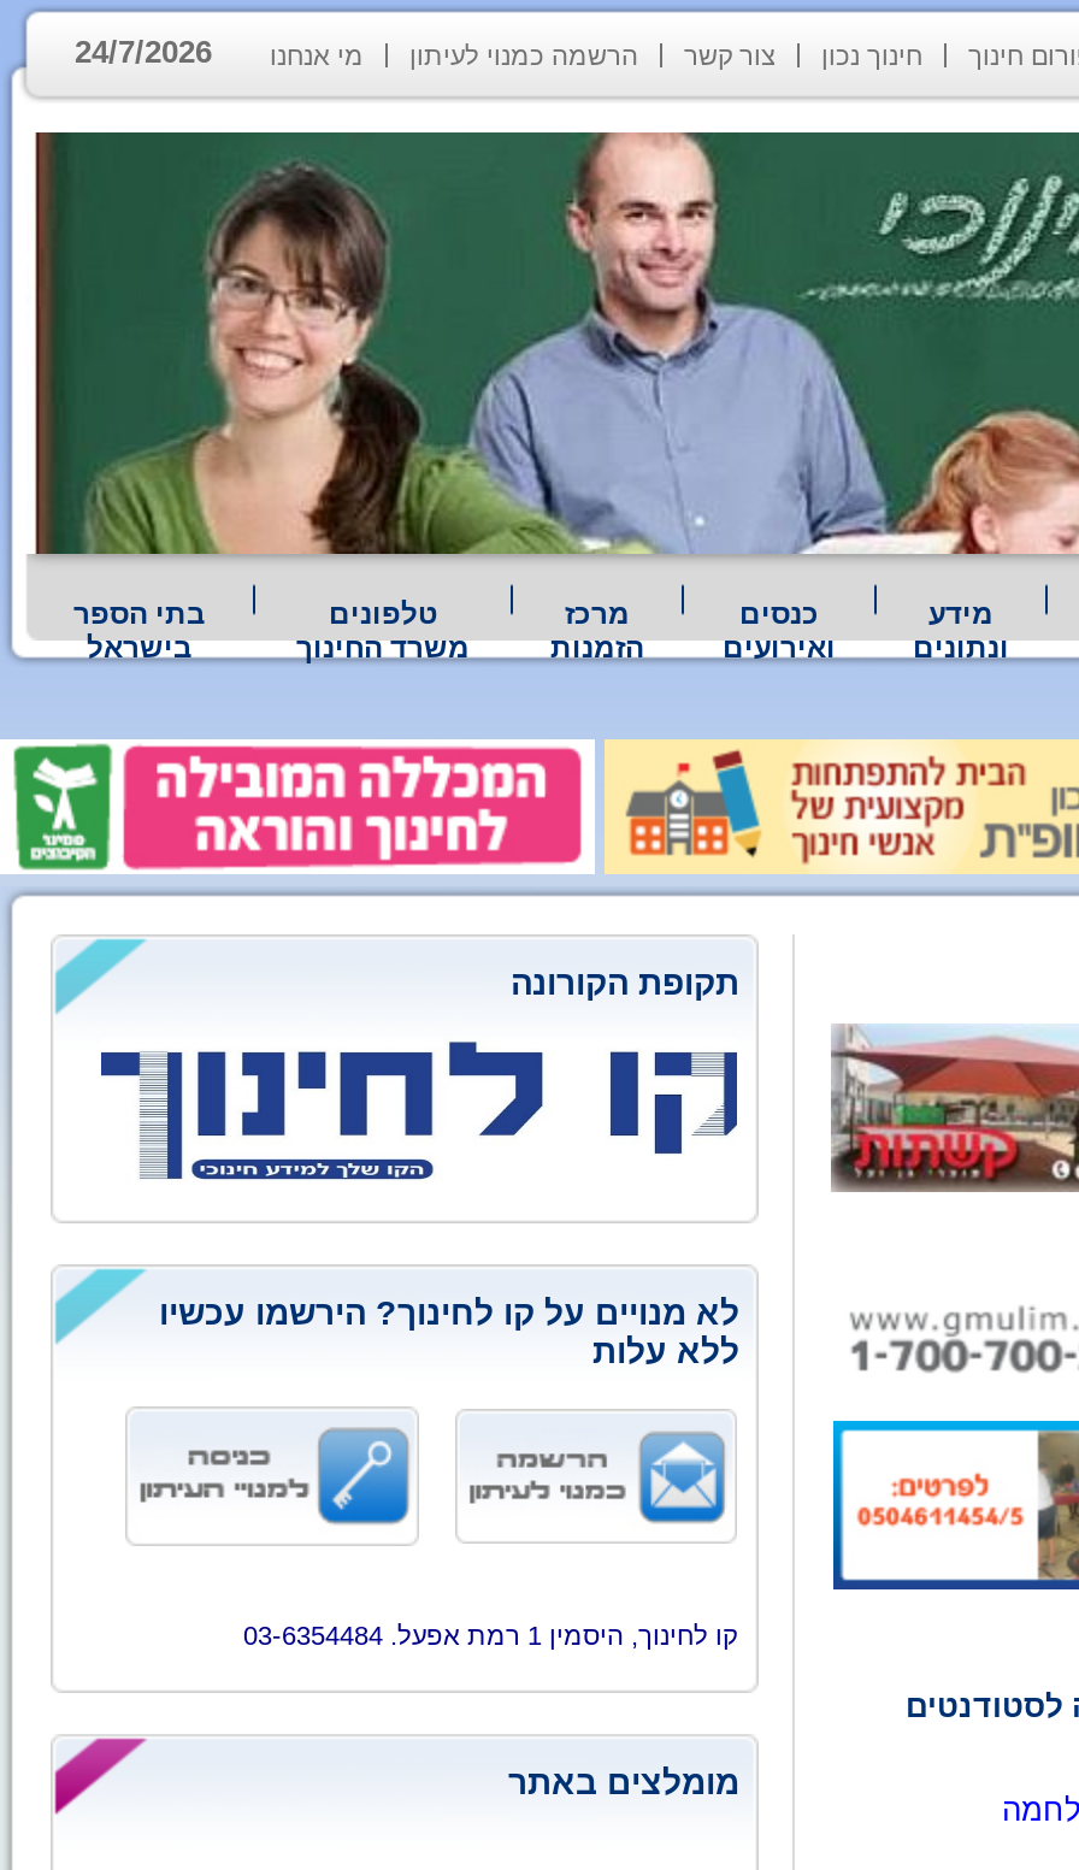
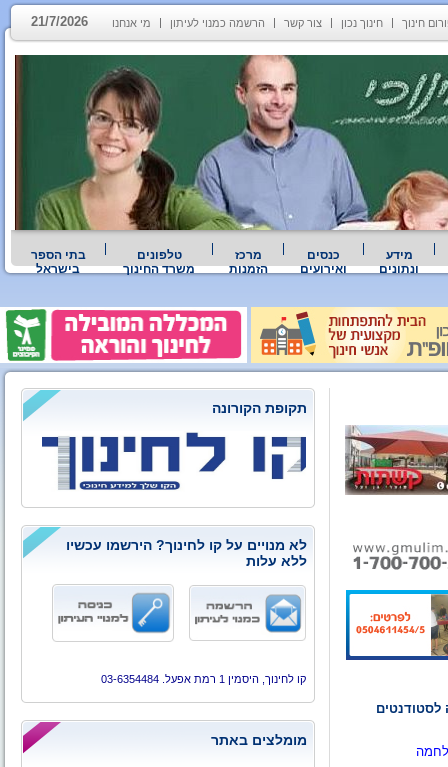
[75,34,212,70] 24/7/2026 -> [31,14,88,29] 21/7/2026

